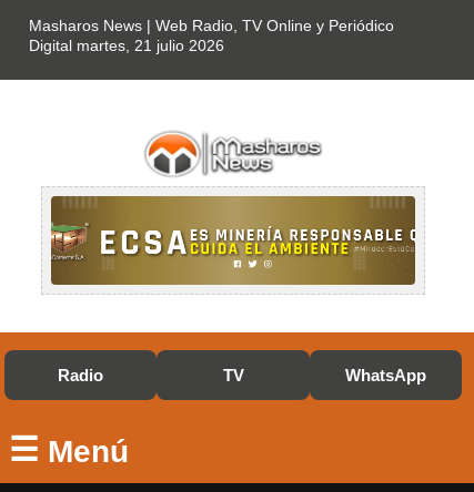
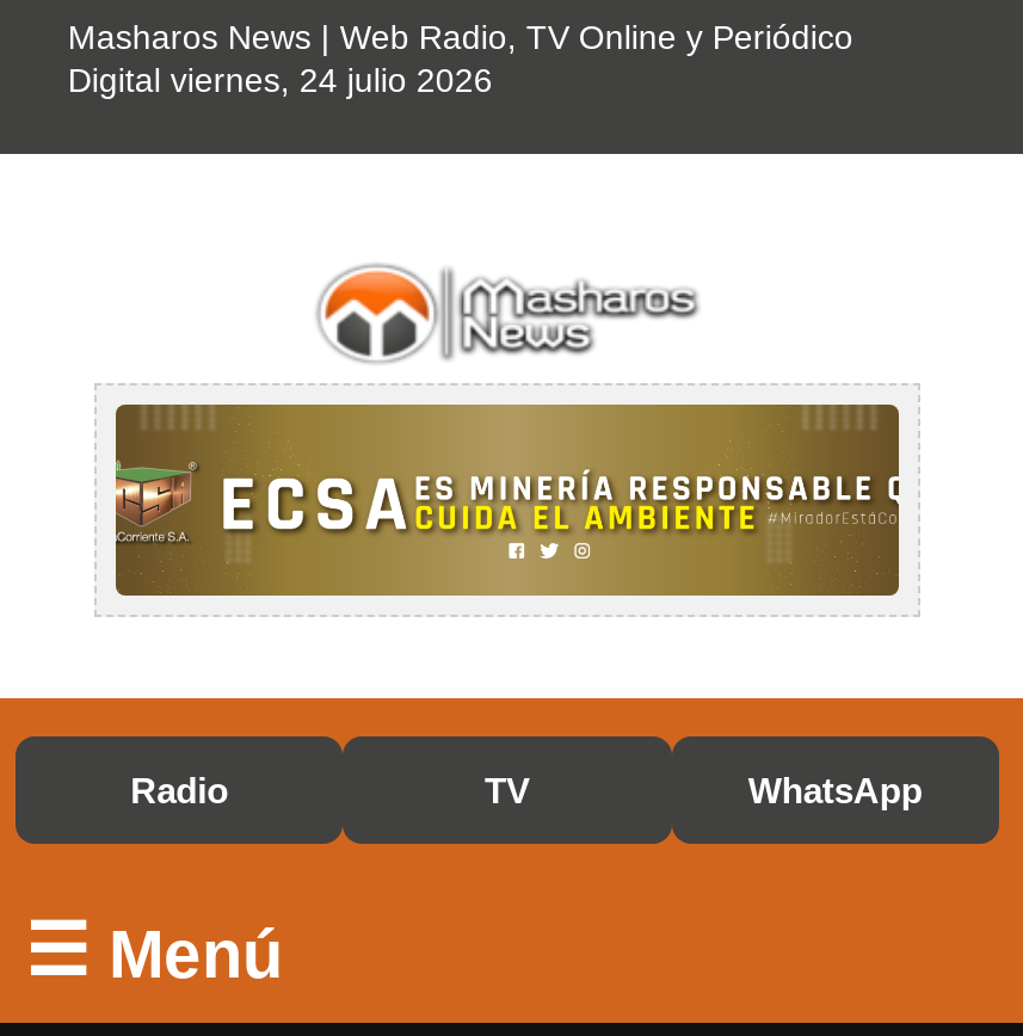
[29,37,224,54] Digital martes, 21 julio 2026 -> [68,61,493,99] Digital viernes, 24 julio 2026

